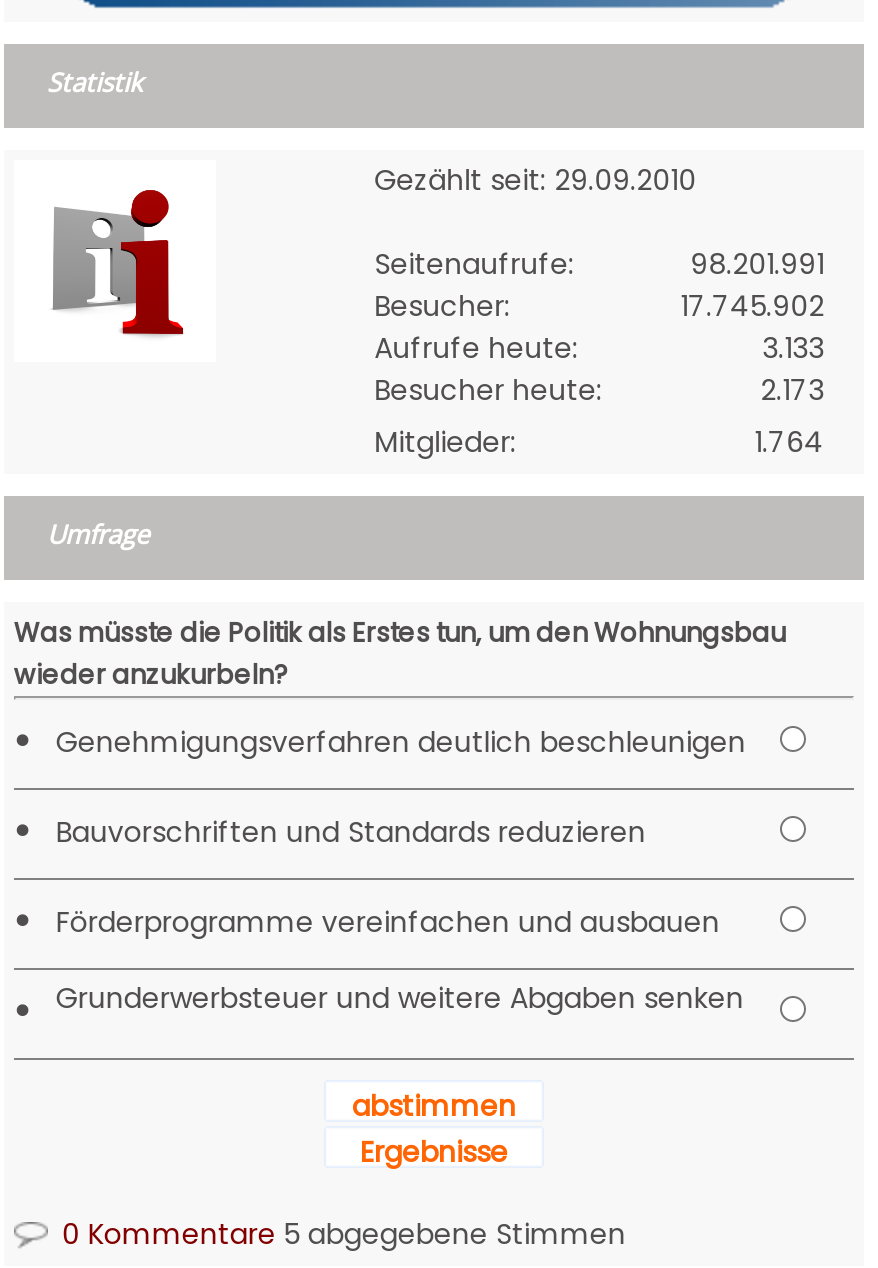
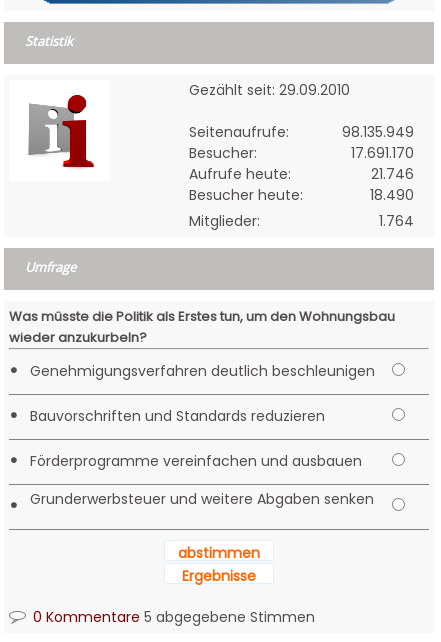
[690,244,824,284] 98.201.991 -> [342,122,414,142] 98.135.949
[680,286,824,326] 17.745.902 -> [351,143,414,163] 17.691.170
[762,328,824,368] 3.133 -> [371,164,414,184] 21.746
[760,370,824,410] 2.173 -> [370,185,414,205] 18.490

